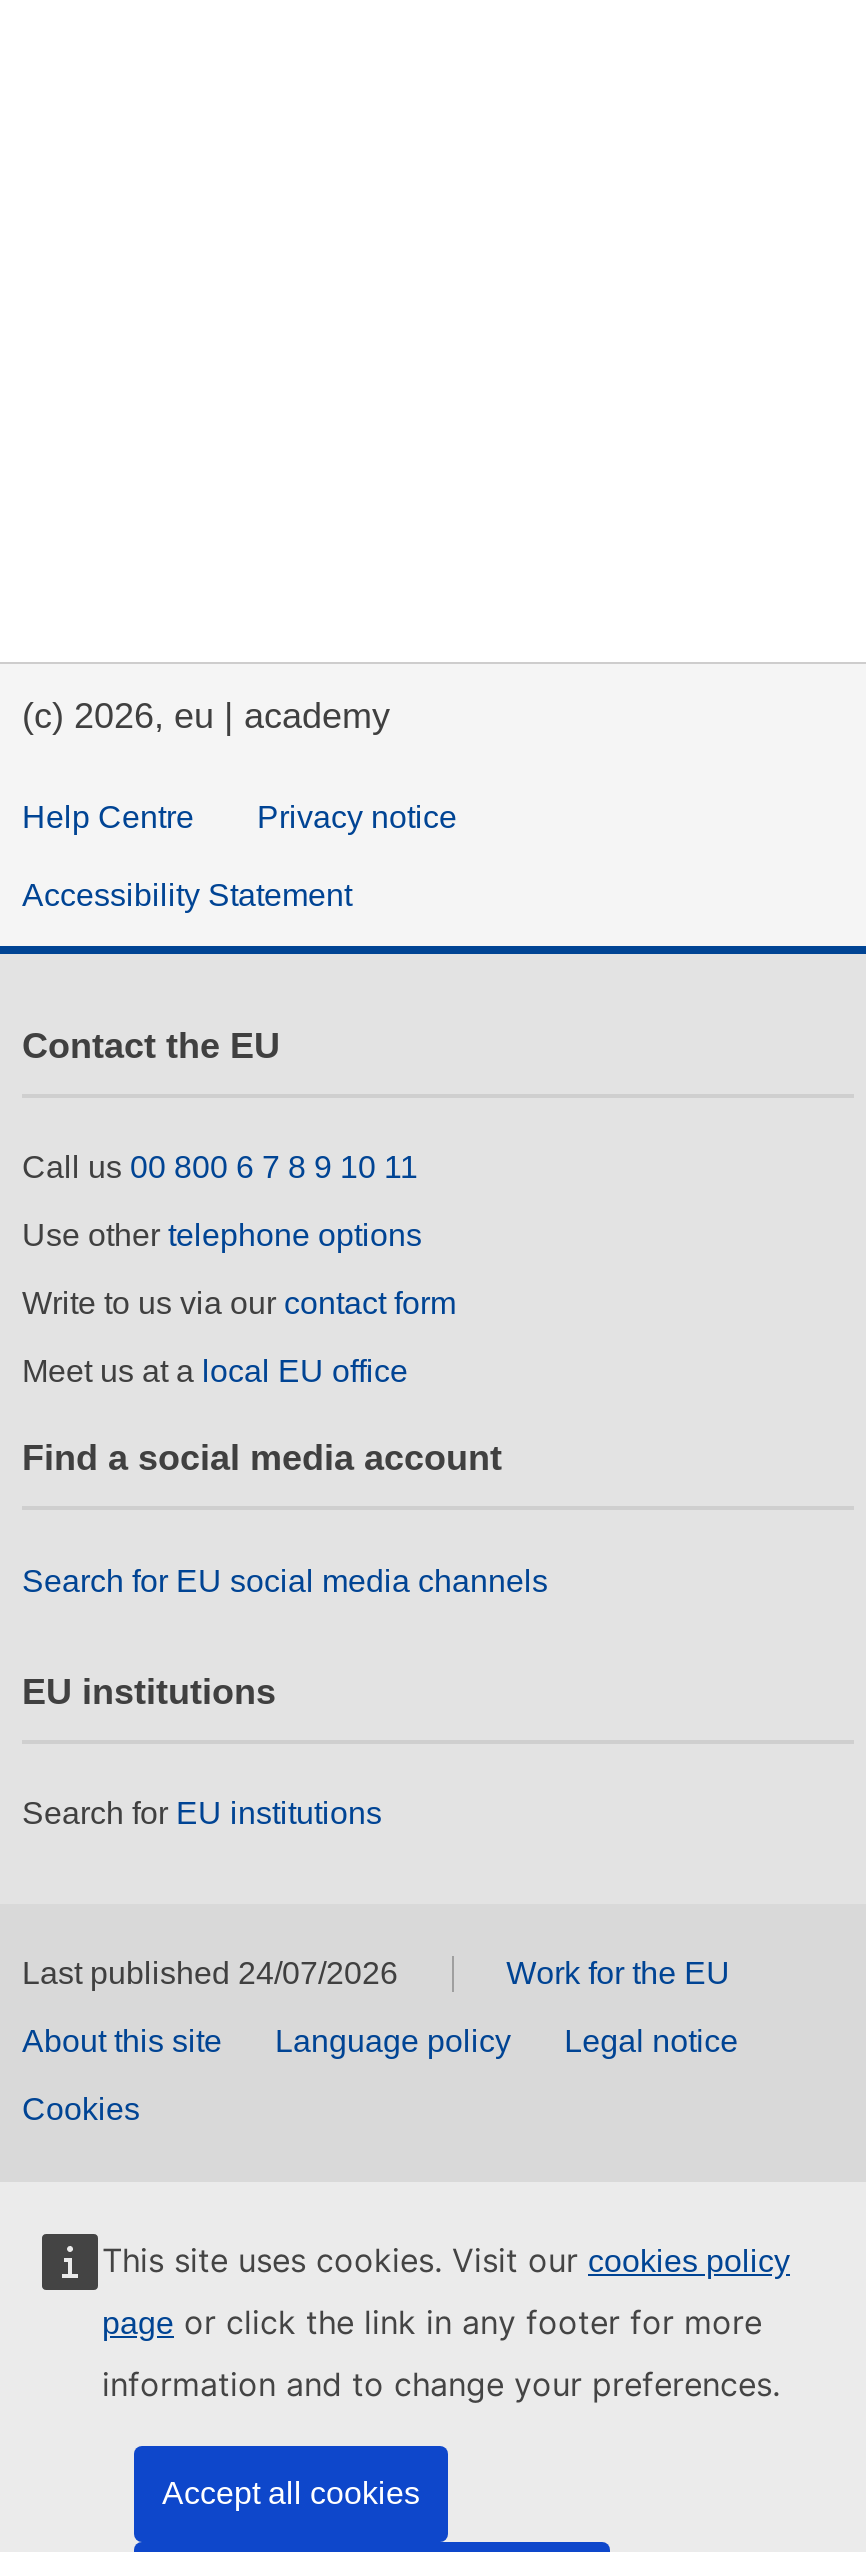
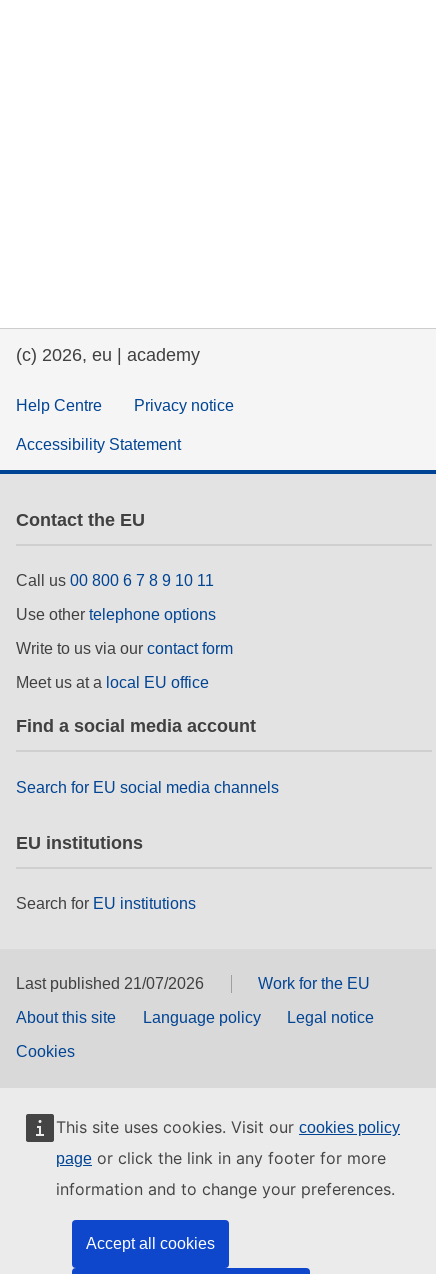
[22,1957,398,1991] Last published 24/07/2026 -> [16,975,204,992] Last published 21/07/2026

